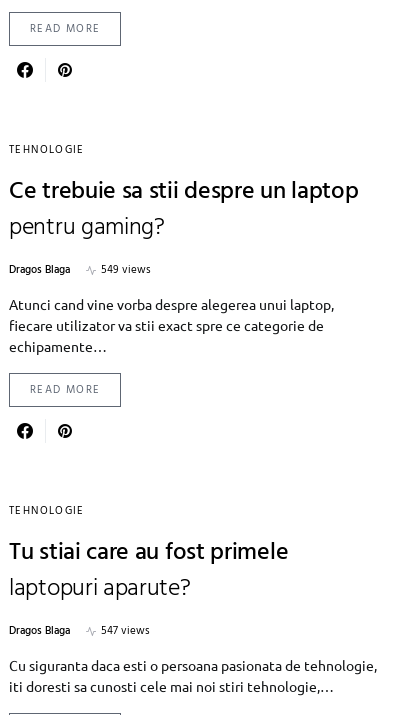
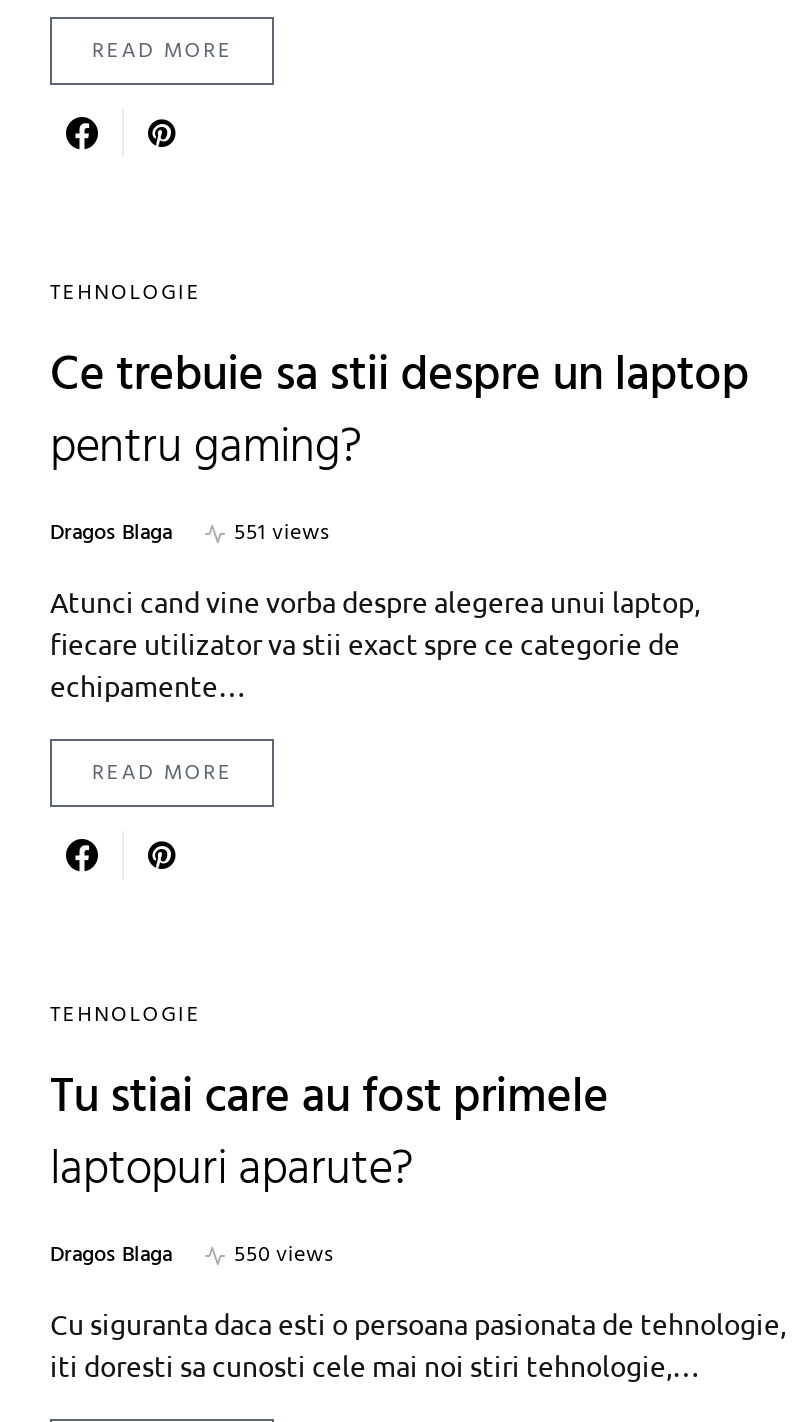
[9,261,151,279] Dragos Blaga 549 views -> [50,516,330,552] Dragos Blaga 551 views
[9,622,150,640] Dragos Blaga 547 views -> [50,1238,334,1274] Dragos Blaga 550 views

